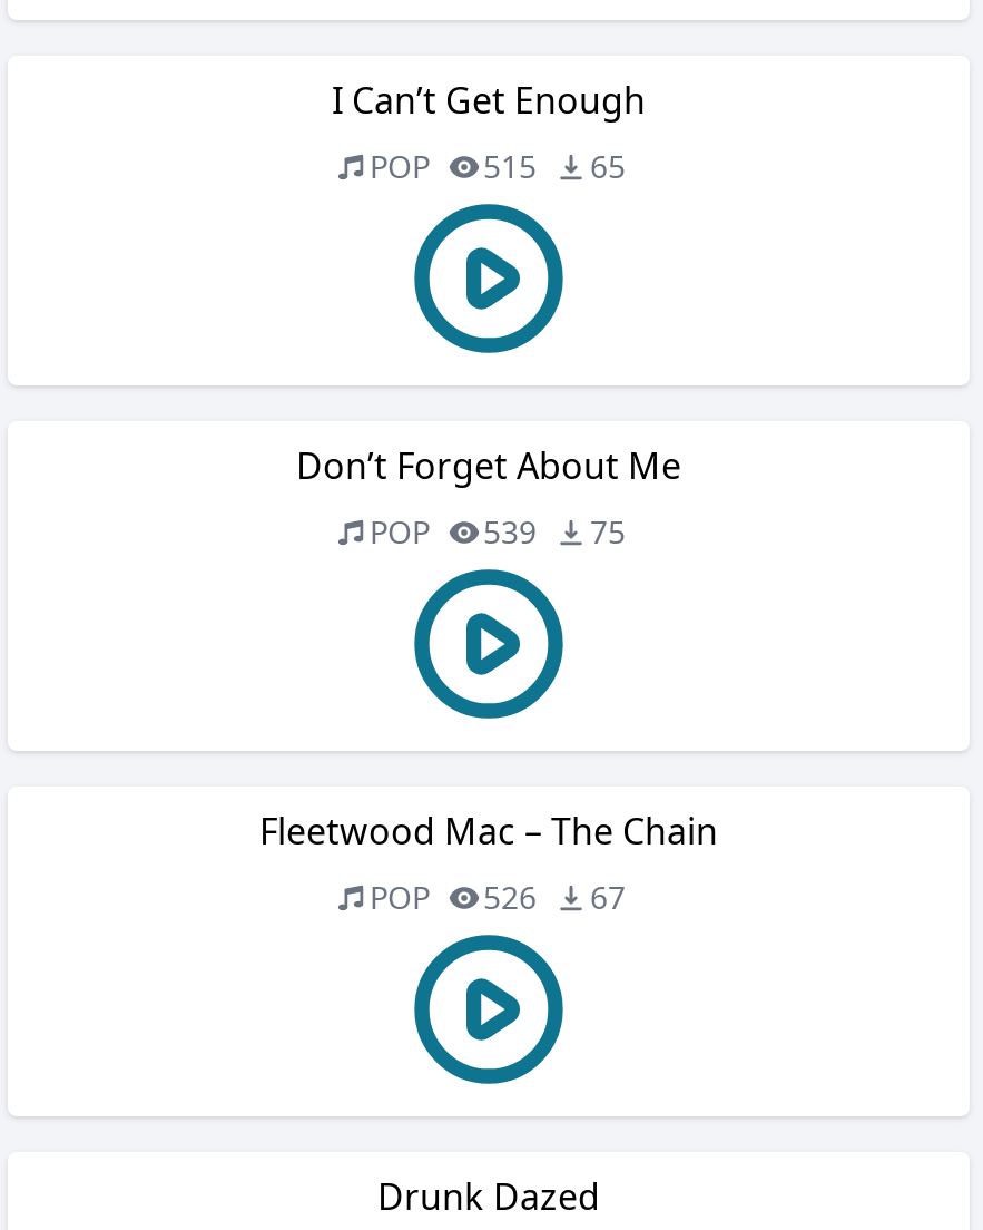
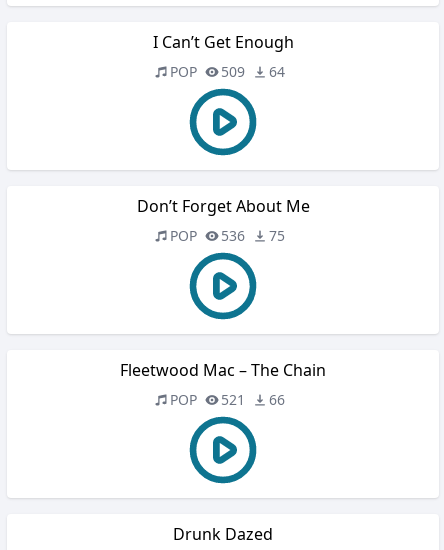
[483,145,537,187] 515 -> [220,62,244,81] 509
[590,145,626,187] 65 -> [268,62,284,81] 64
[370,510,626,553] POP 539 75 -> [169,226,284,245] POP 536 75
[483,876,537,918] 526 -> [220,390,244,409] 521
[590,876,626,918] 67 -> [268,390,284,409] 66

